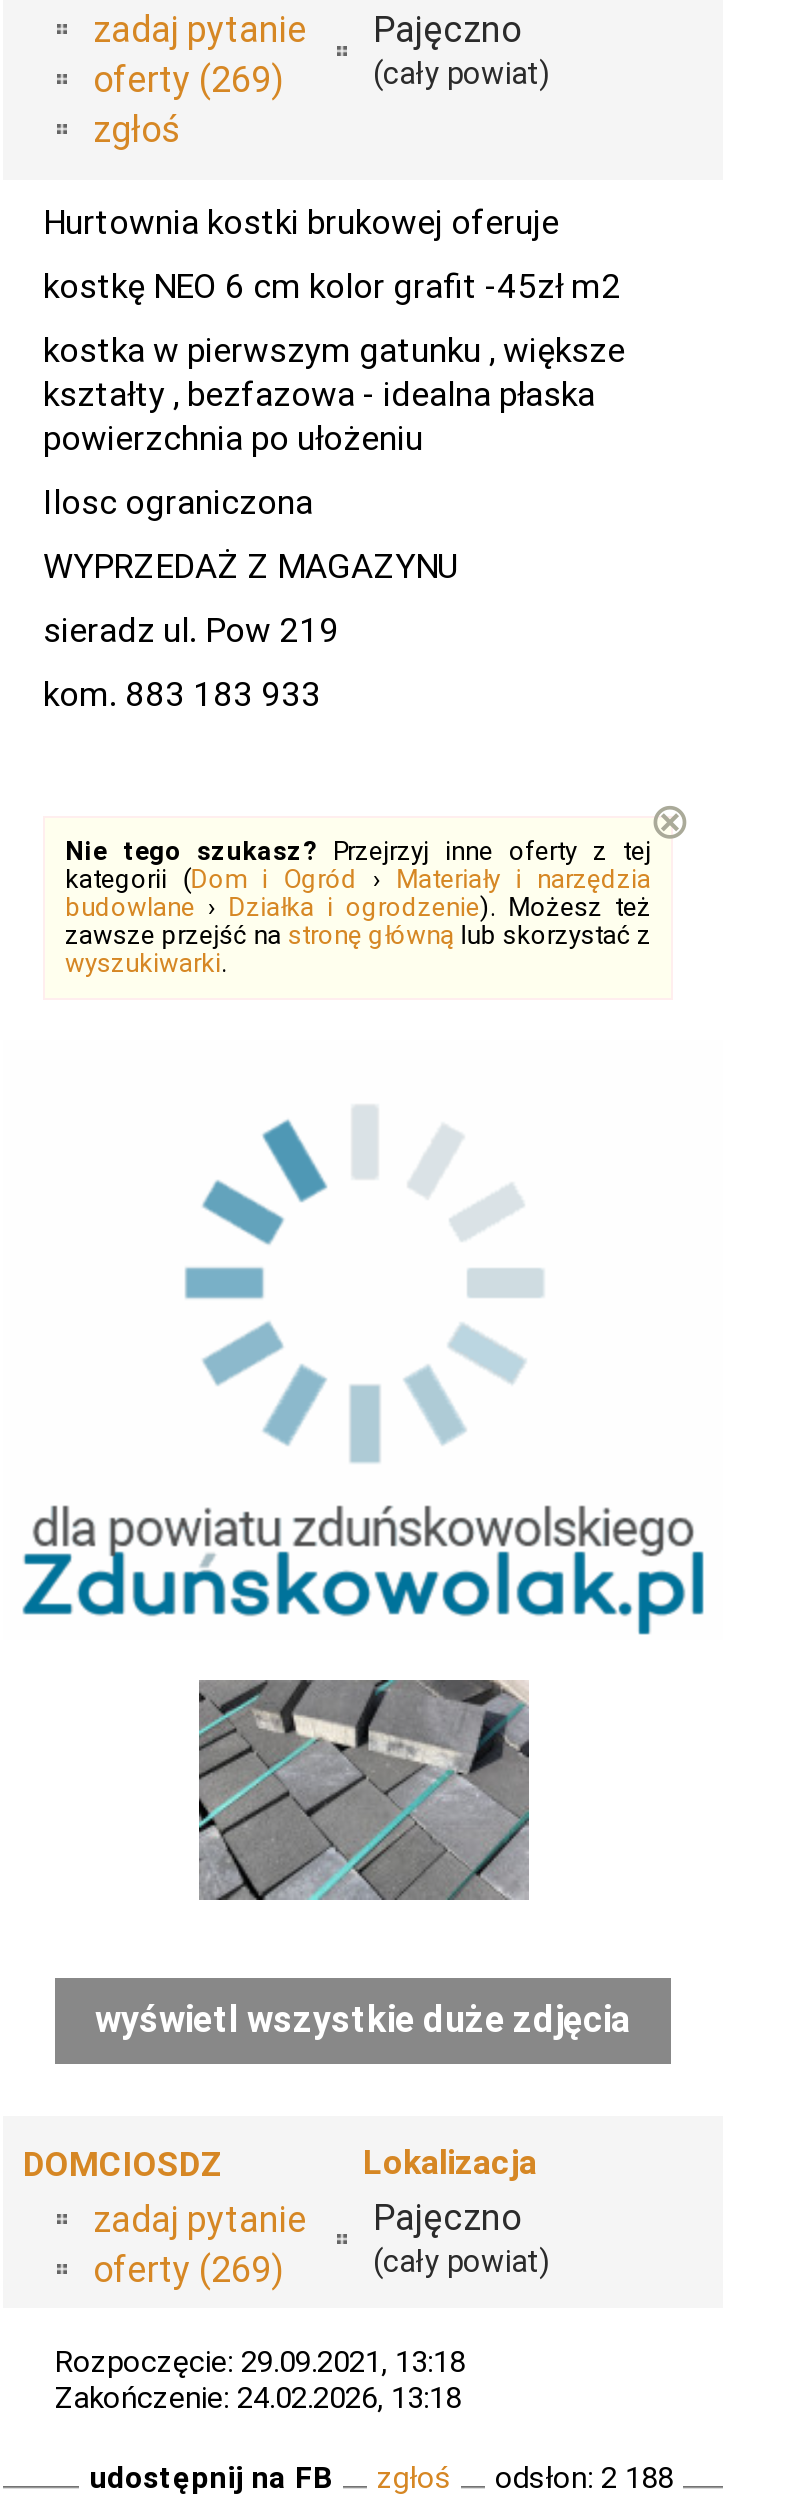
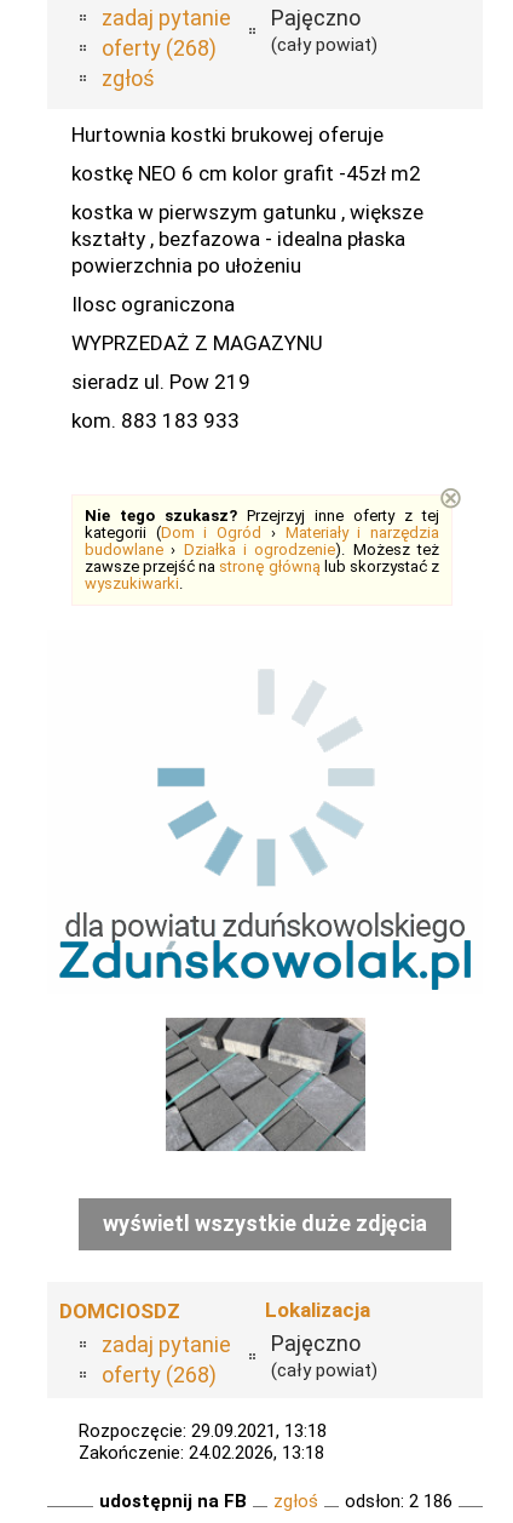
[93,58,283,100] oferty (269) -> [102,35,217,61] oferty (268)
[201,1118,329,1246] [image] -> none
[93,2248,283,2290] oferty (269) -> [102,1362,217,1387] oferty (268)
[89,2460,673,2496] udostępnij na FB zgłoś odsłon: 2 188 -> [99,1490,453,1512] udostępnij na FB zgłoś odsłon: 2 186

